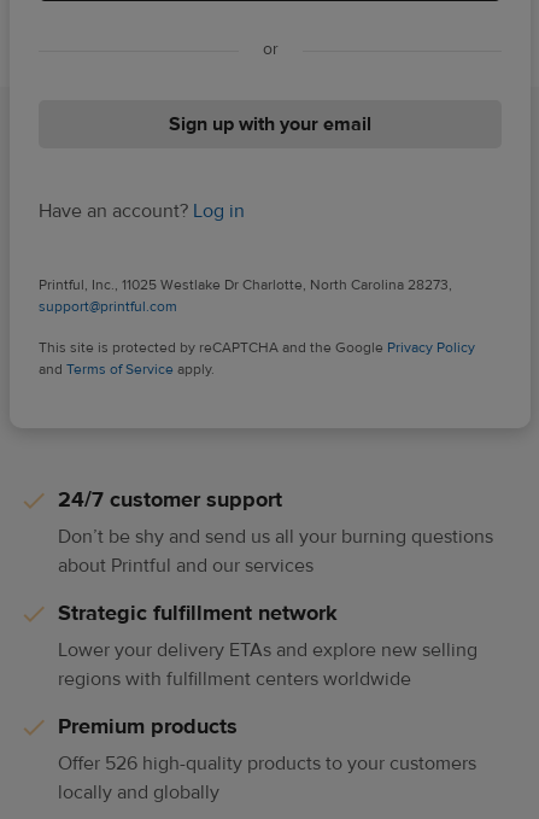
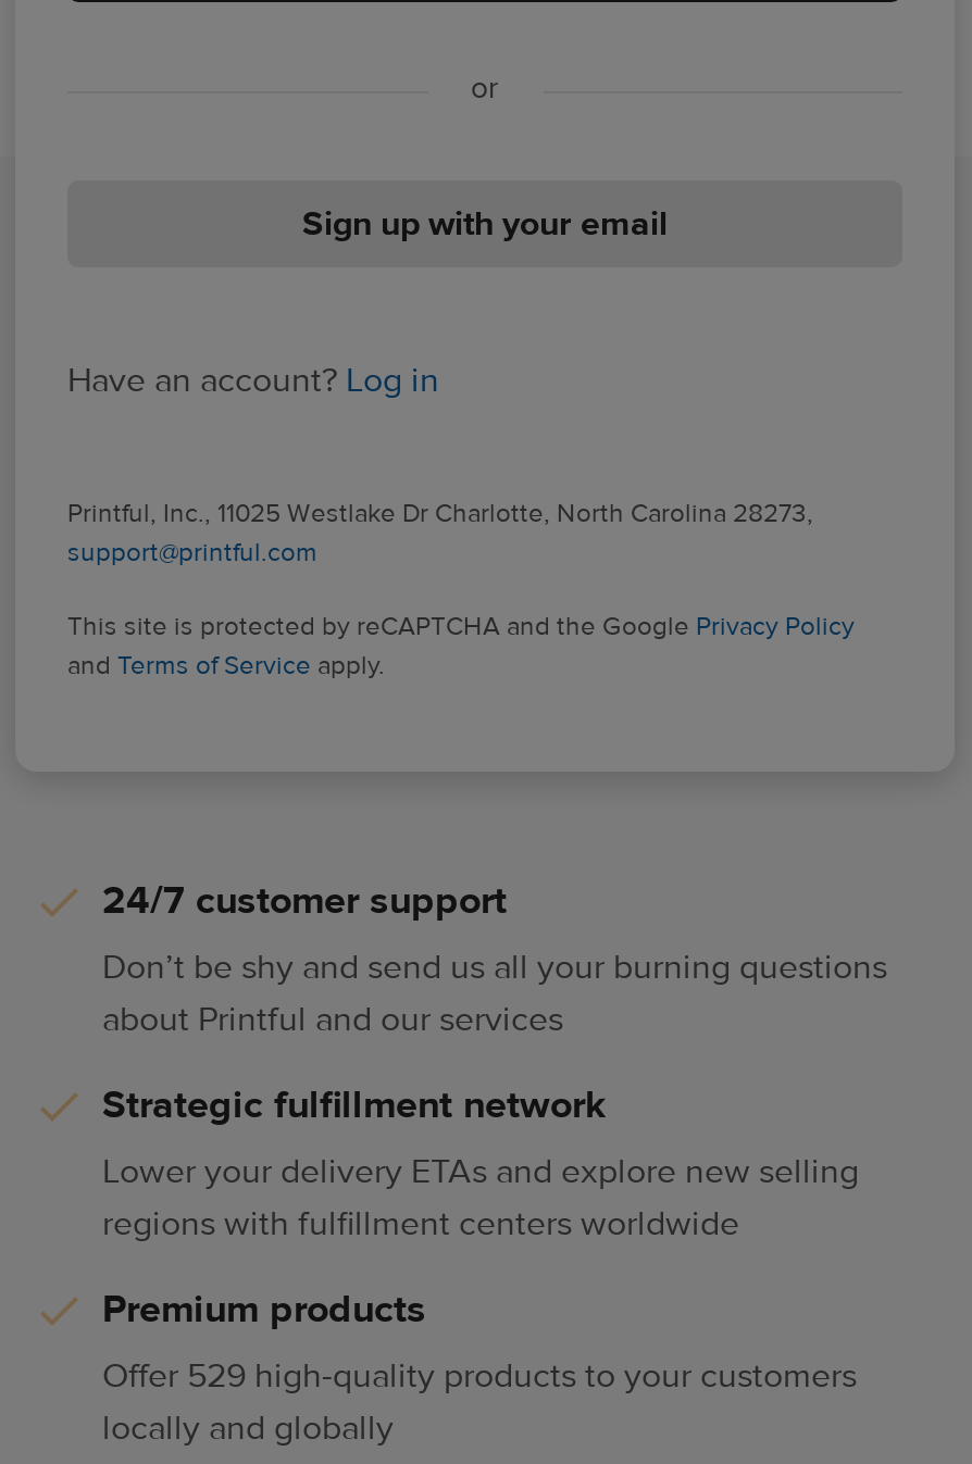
[58,752,476,776] Offer 526 high-quality products to your customers -> [102,1355,857,1399] Offer 529 high-quality products to your customers

